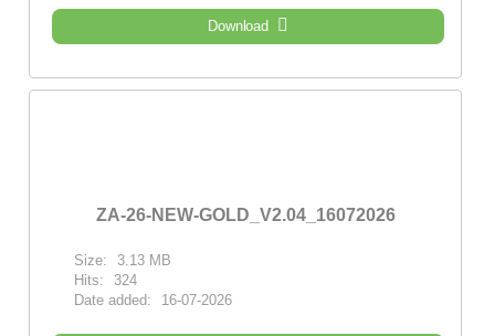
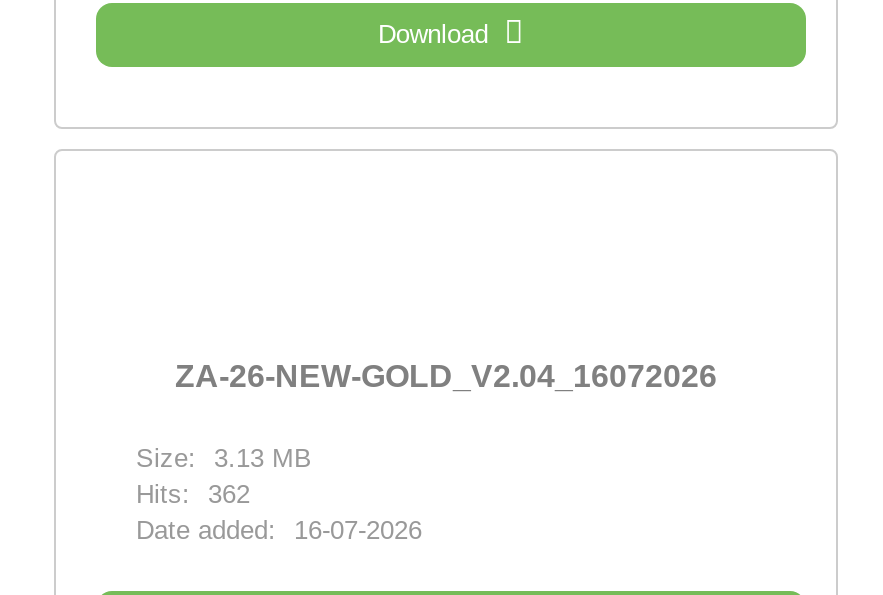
[74,272,137,289] Hits: 324 -> [136,480,250,510] Hits: 362

